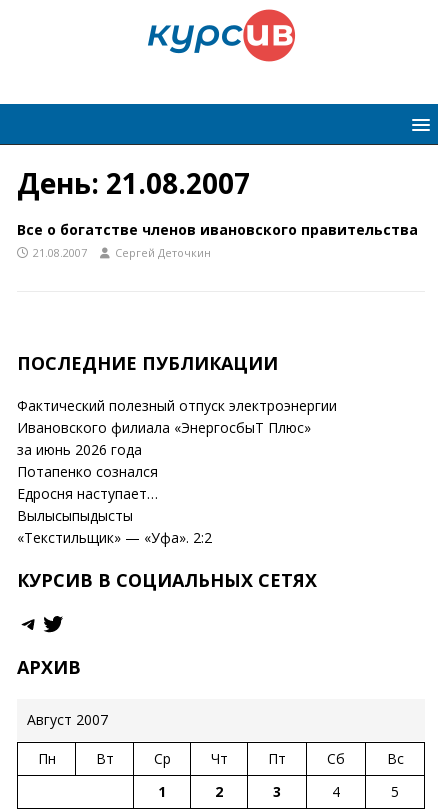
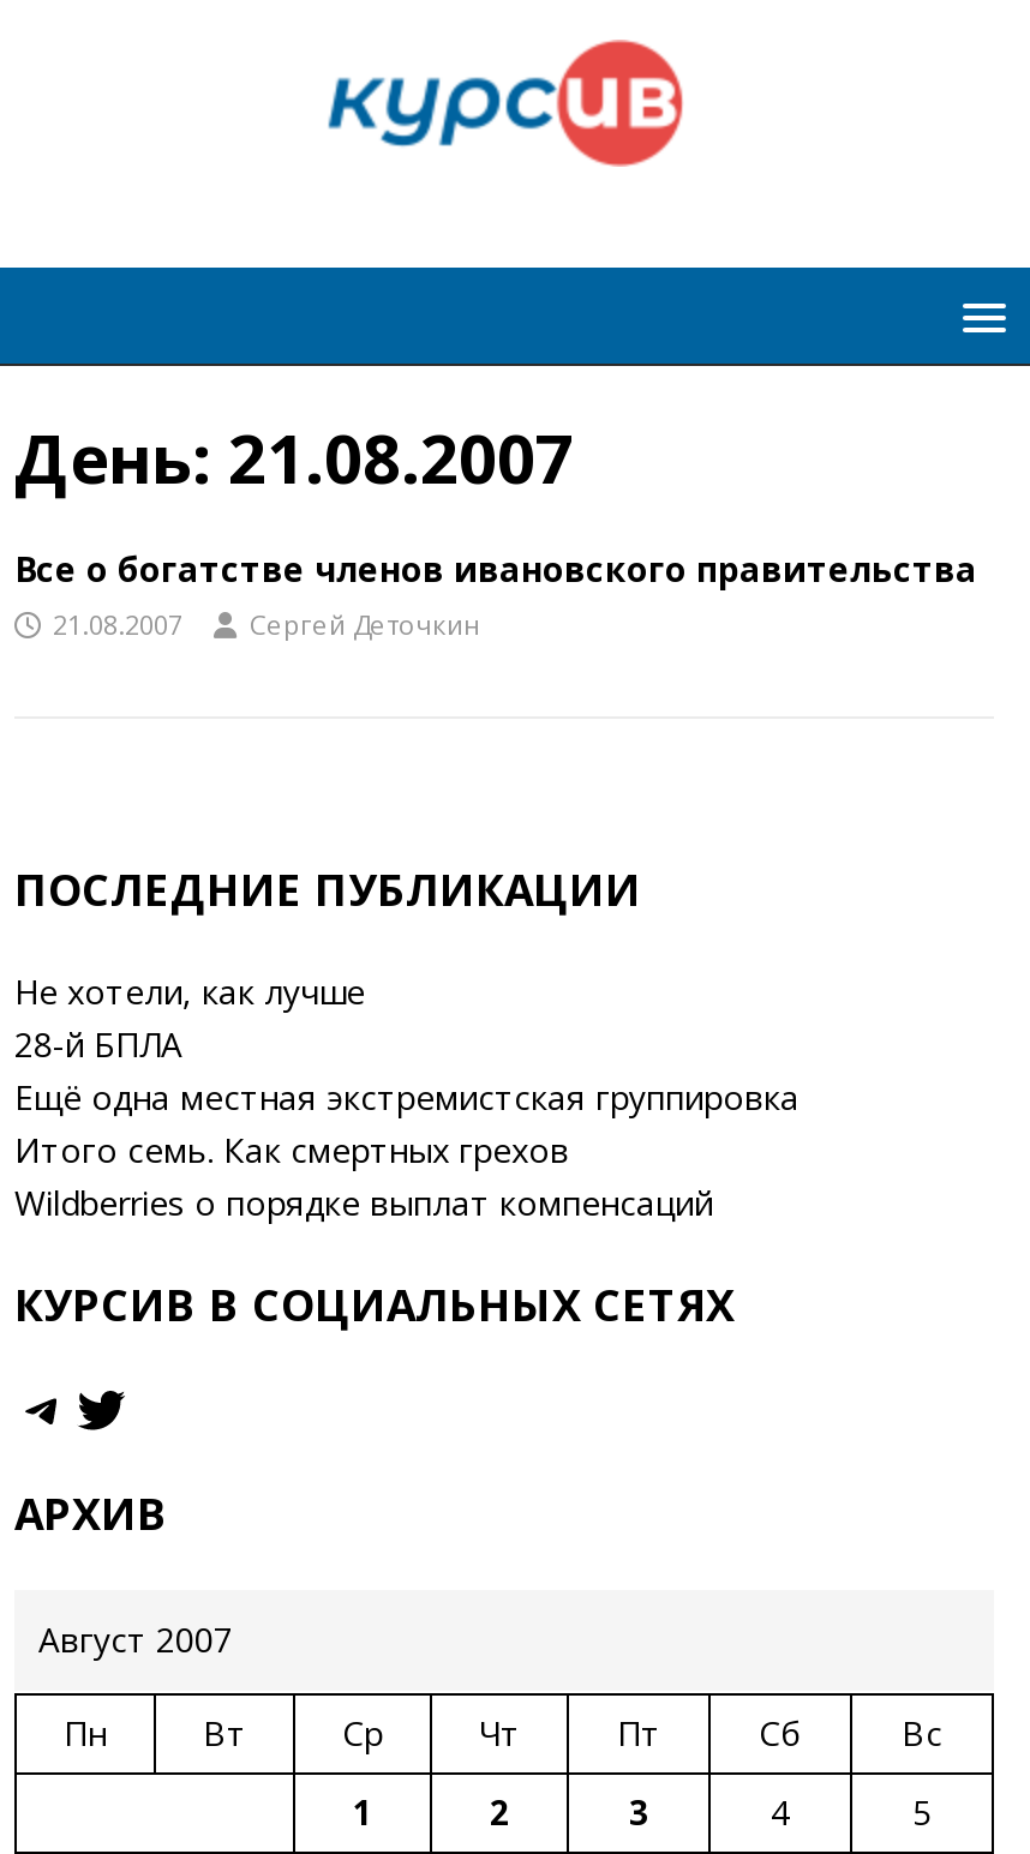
[17,396,337,547] Фактический полезный отпуск электроэнергии | Ивановского филиала «ЭнергосбыТ Плюс» | за июнь 2026 года | Потапенко сознался | Едросня наступает… | Вылысыпыдысты | «Текстильщик» — «Уфа». 2:2 -> [14,968,800,1225] Не хотели, как лучше | 28-й БПЛА | Ещё одна местная экстремистская группировка | Итого семь. Как смертных грехов | Wildberries о порядке выплат компенсаций

